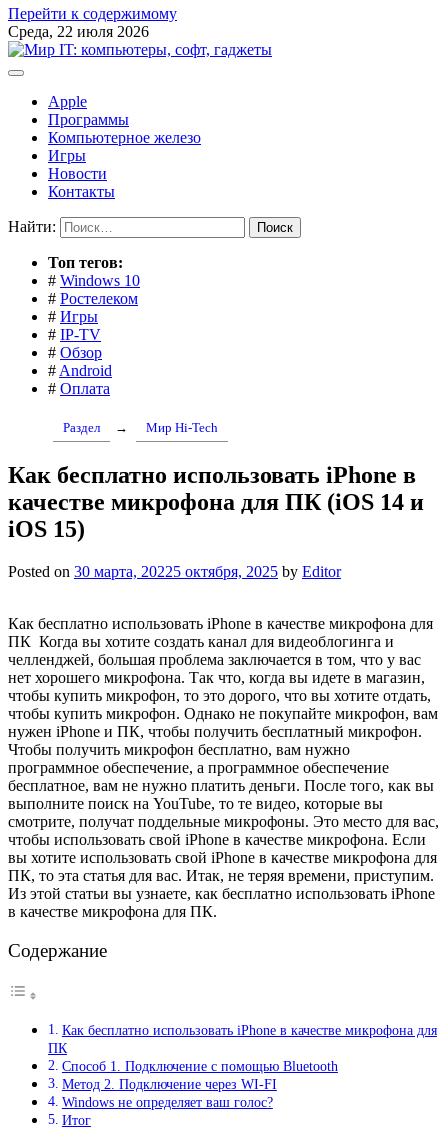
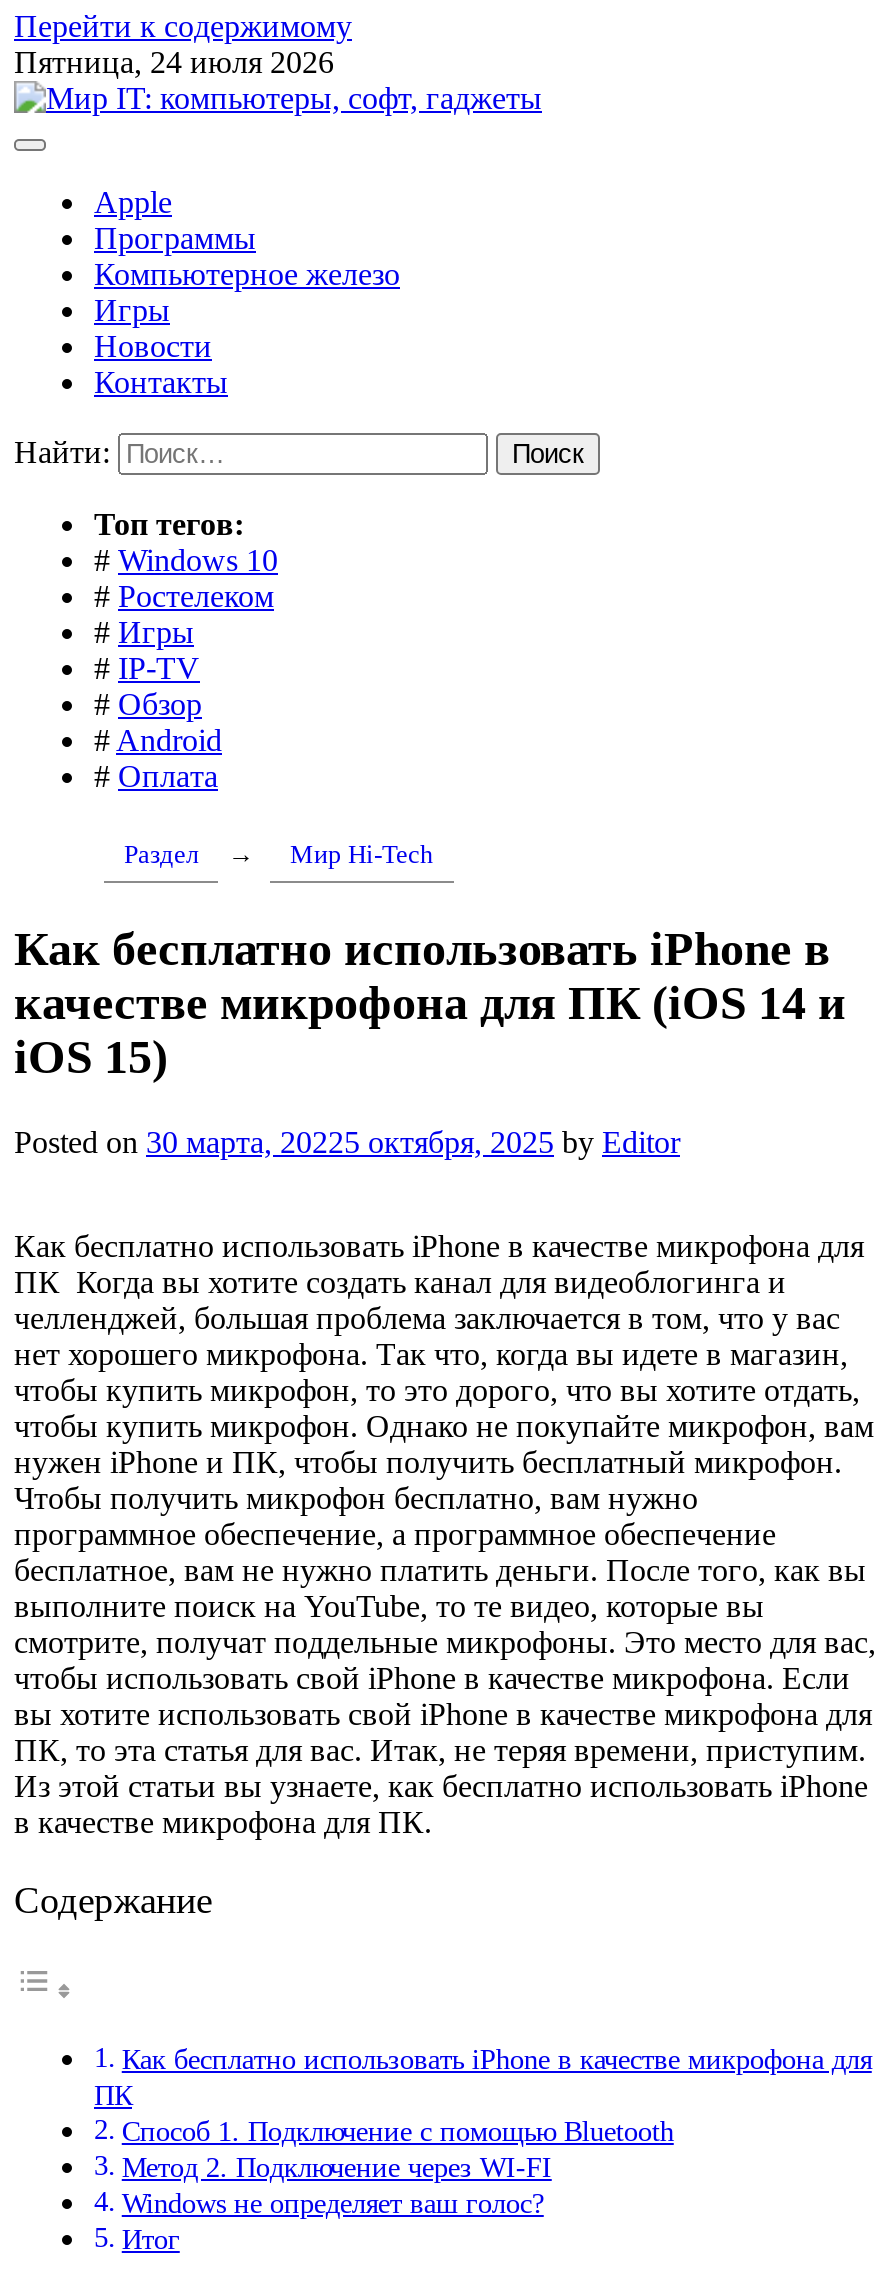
[8,23,149,40] Среда, 22 июля 2026 -> [14,45,334,79] Пятница, 24 июля 2026

